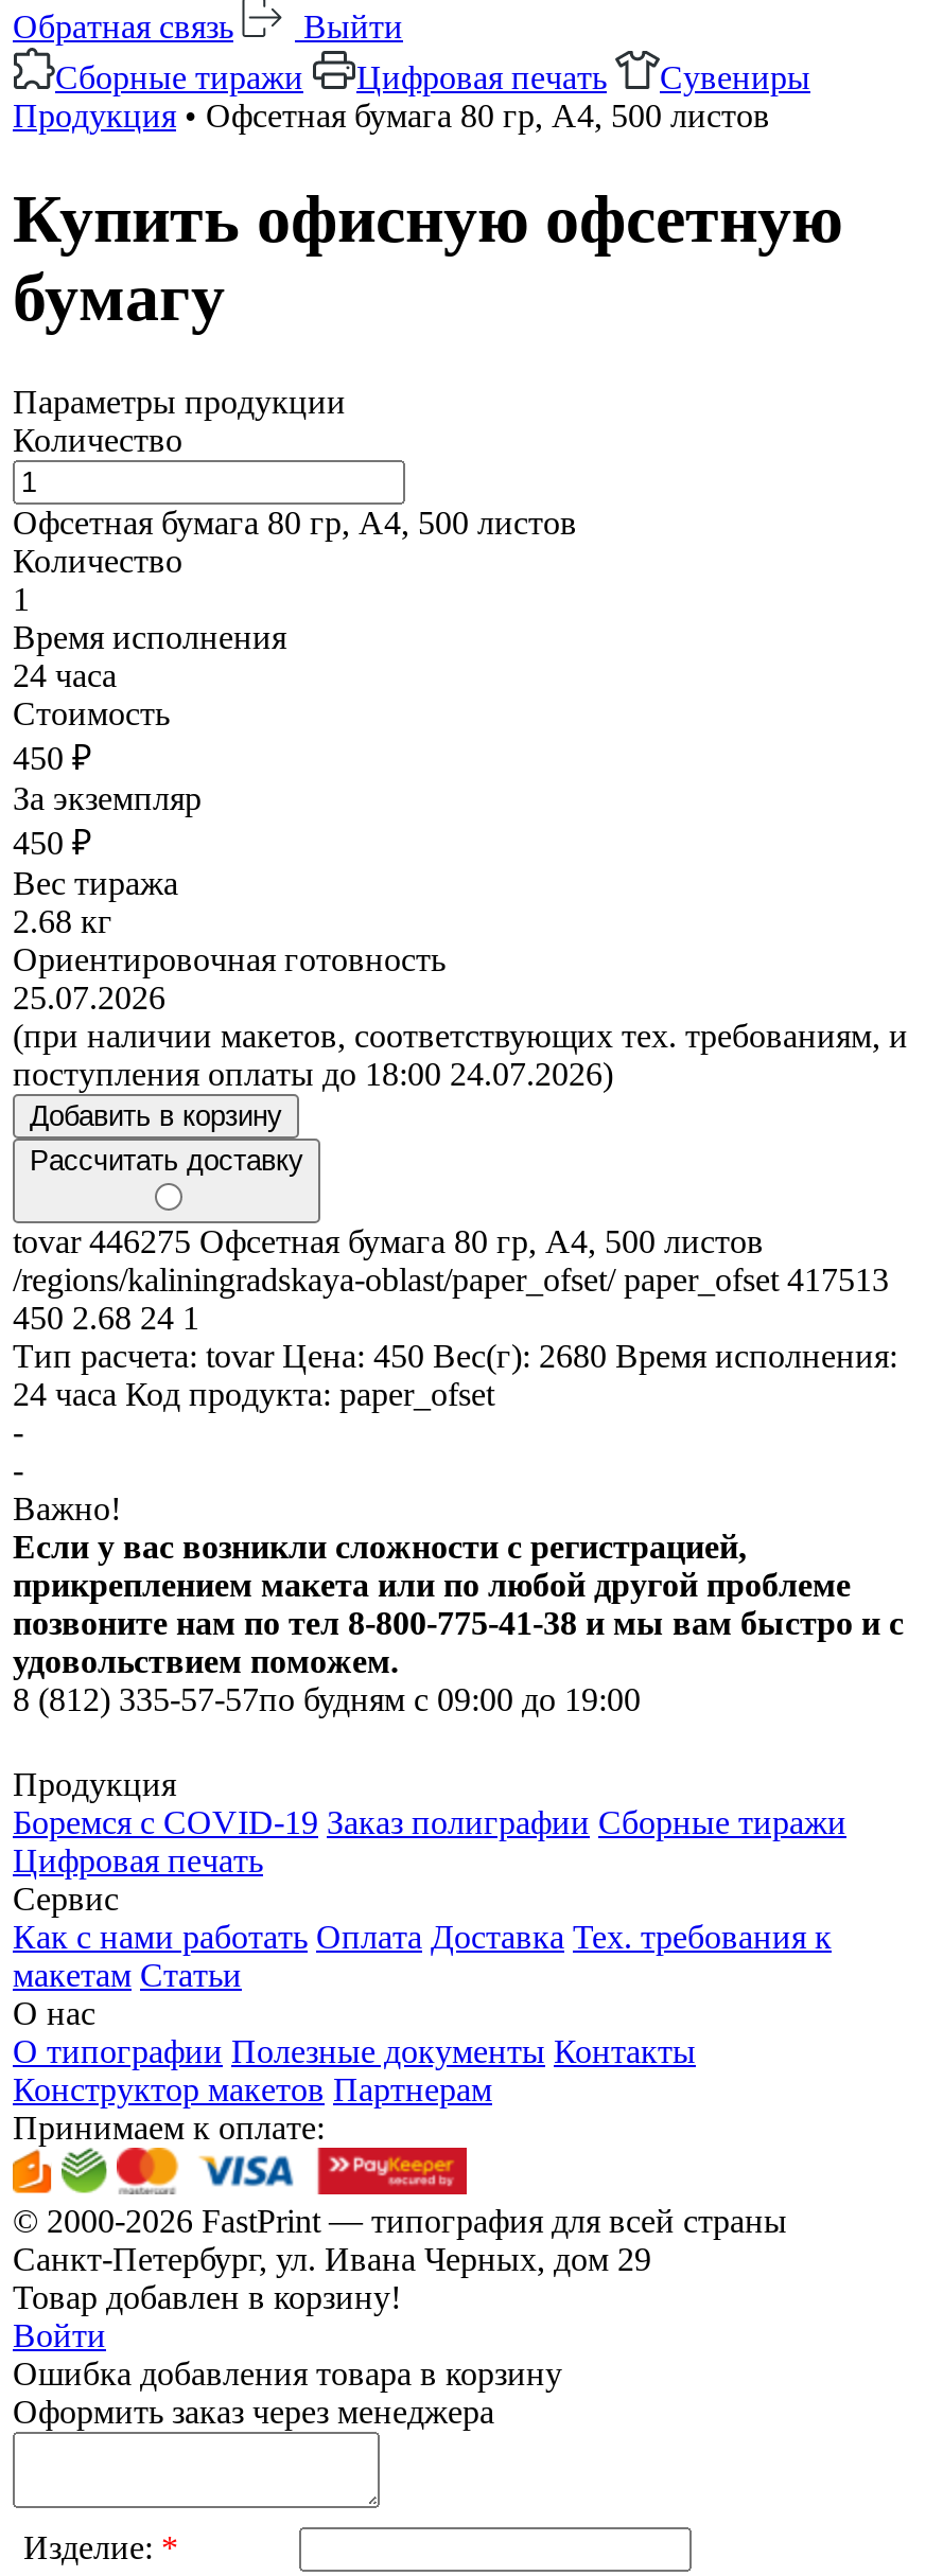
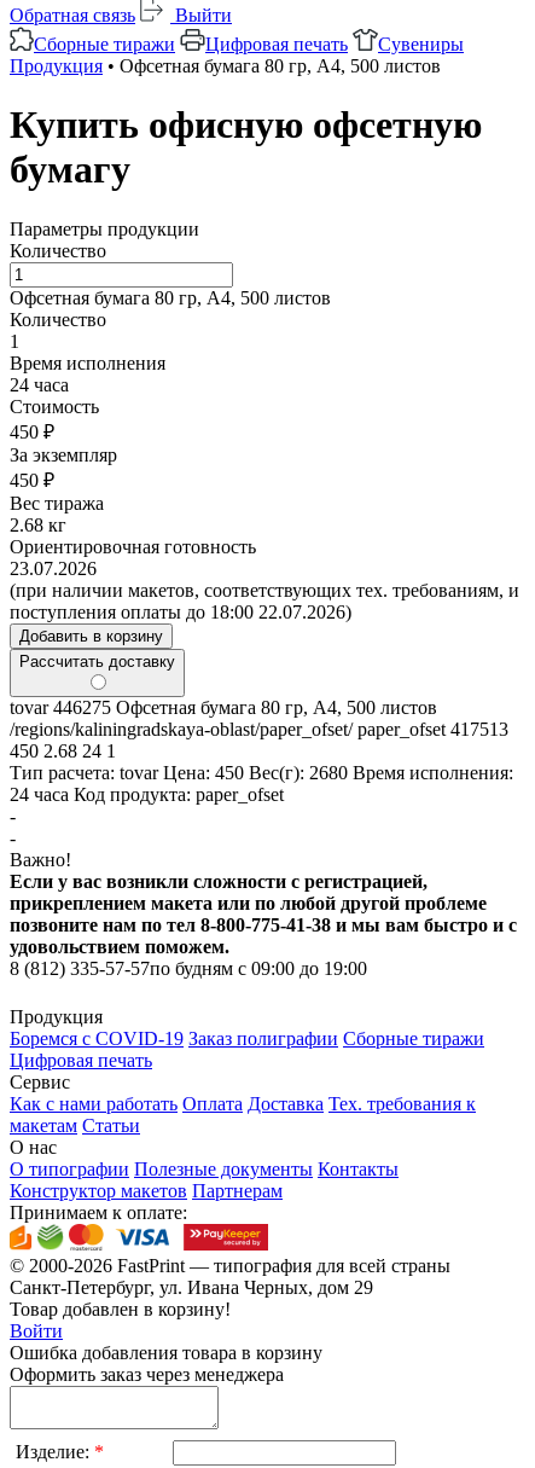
[13,979,165,1015] 25.07.2026 -> [10,558,97,579] 23.07.2026
[13,1056,613,1092] поступления оплаты до 18:00 24.07.2026) -> [10,602,351,622] поступления оплаты до 18:00 22.07.2026)

